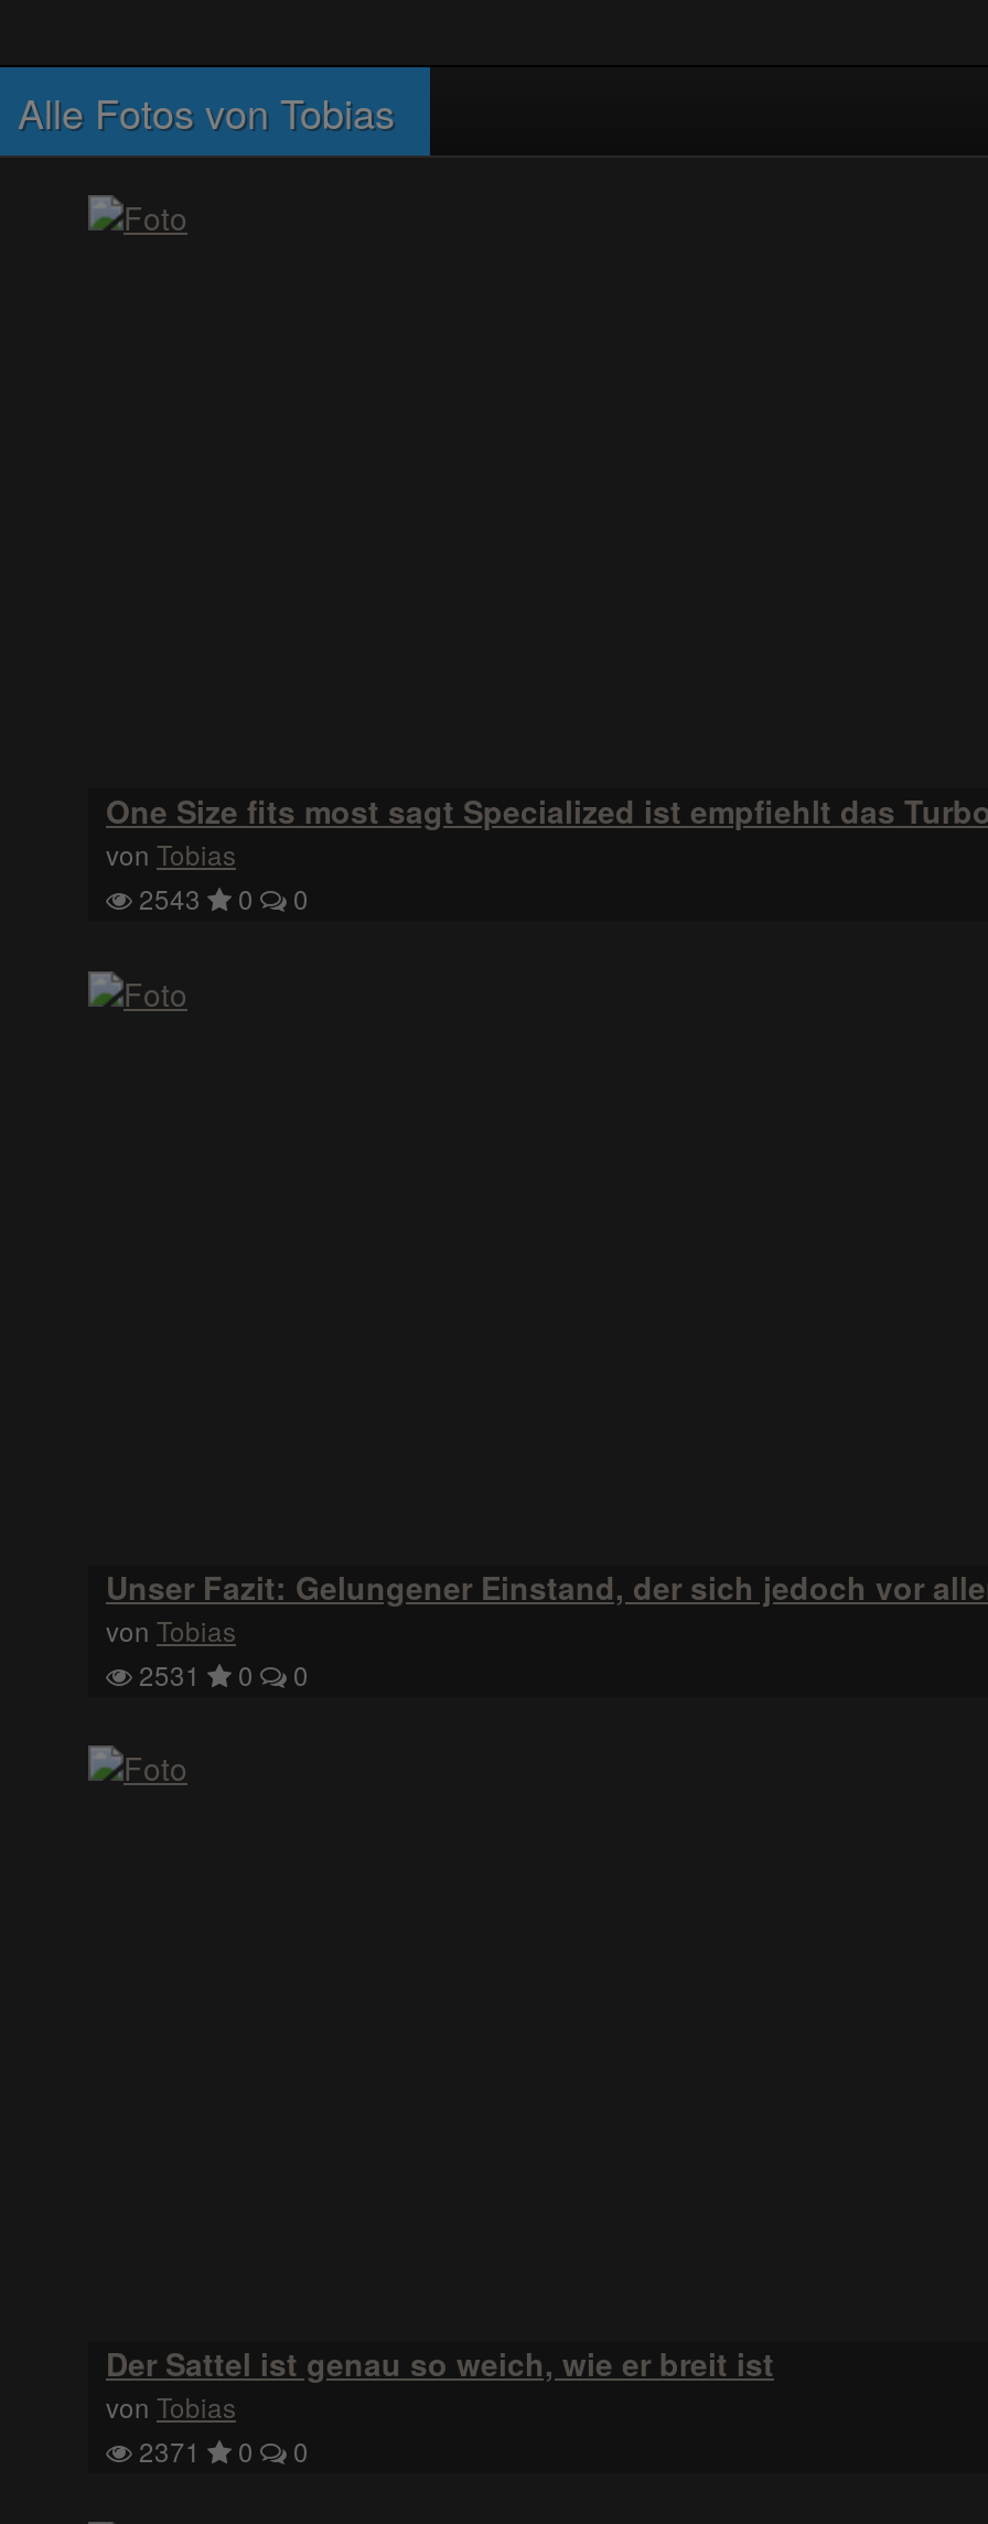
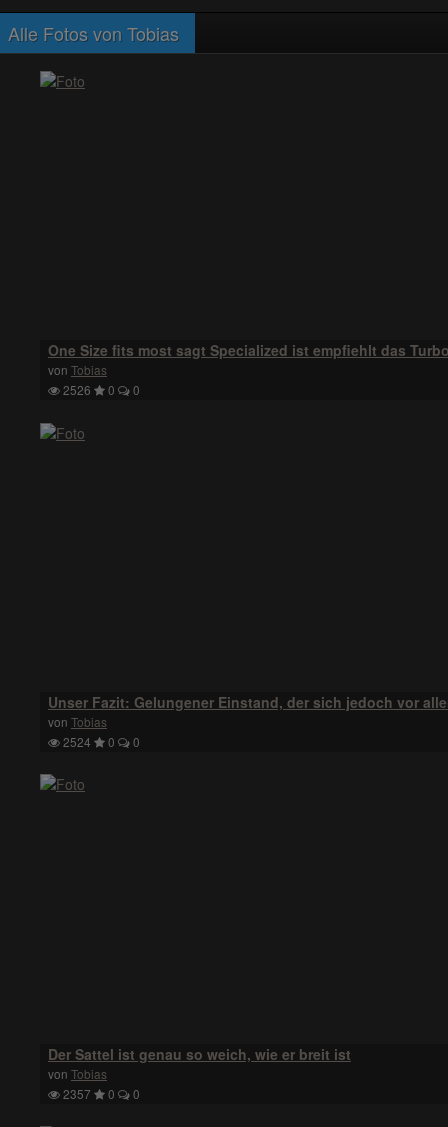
[139,879,309,917] 2543 0 0 -> [63,381,140,398] 2526 0 0
[139,1655,309,1693] 2531 0 0 -> [63,733,140,750] 2524 0 0
[139,2431,309,2469] 2371 0 0 -> [63,1085,140,1102] 2357 0 0

